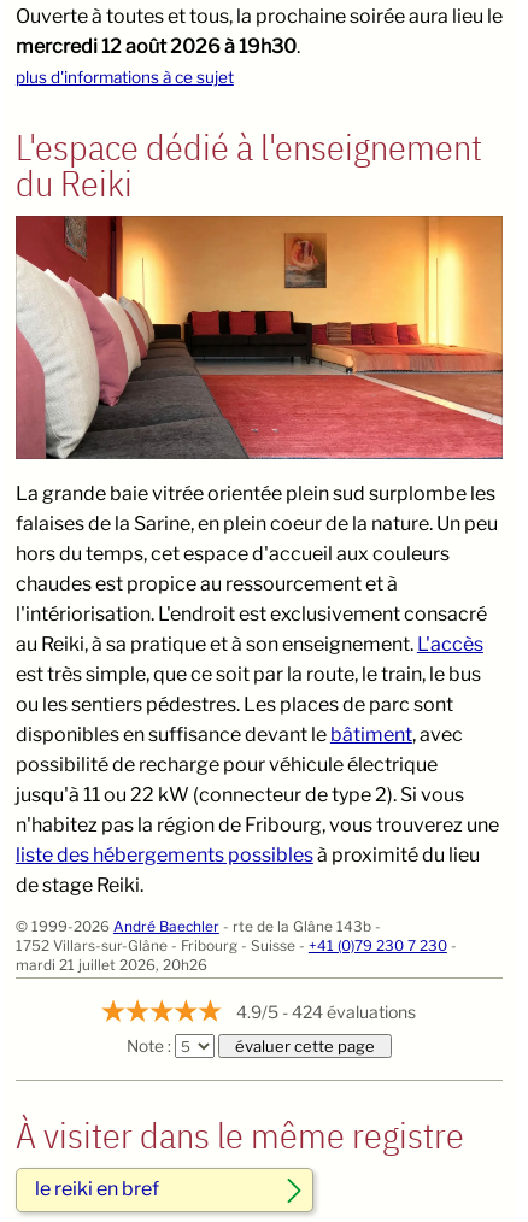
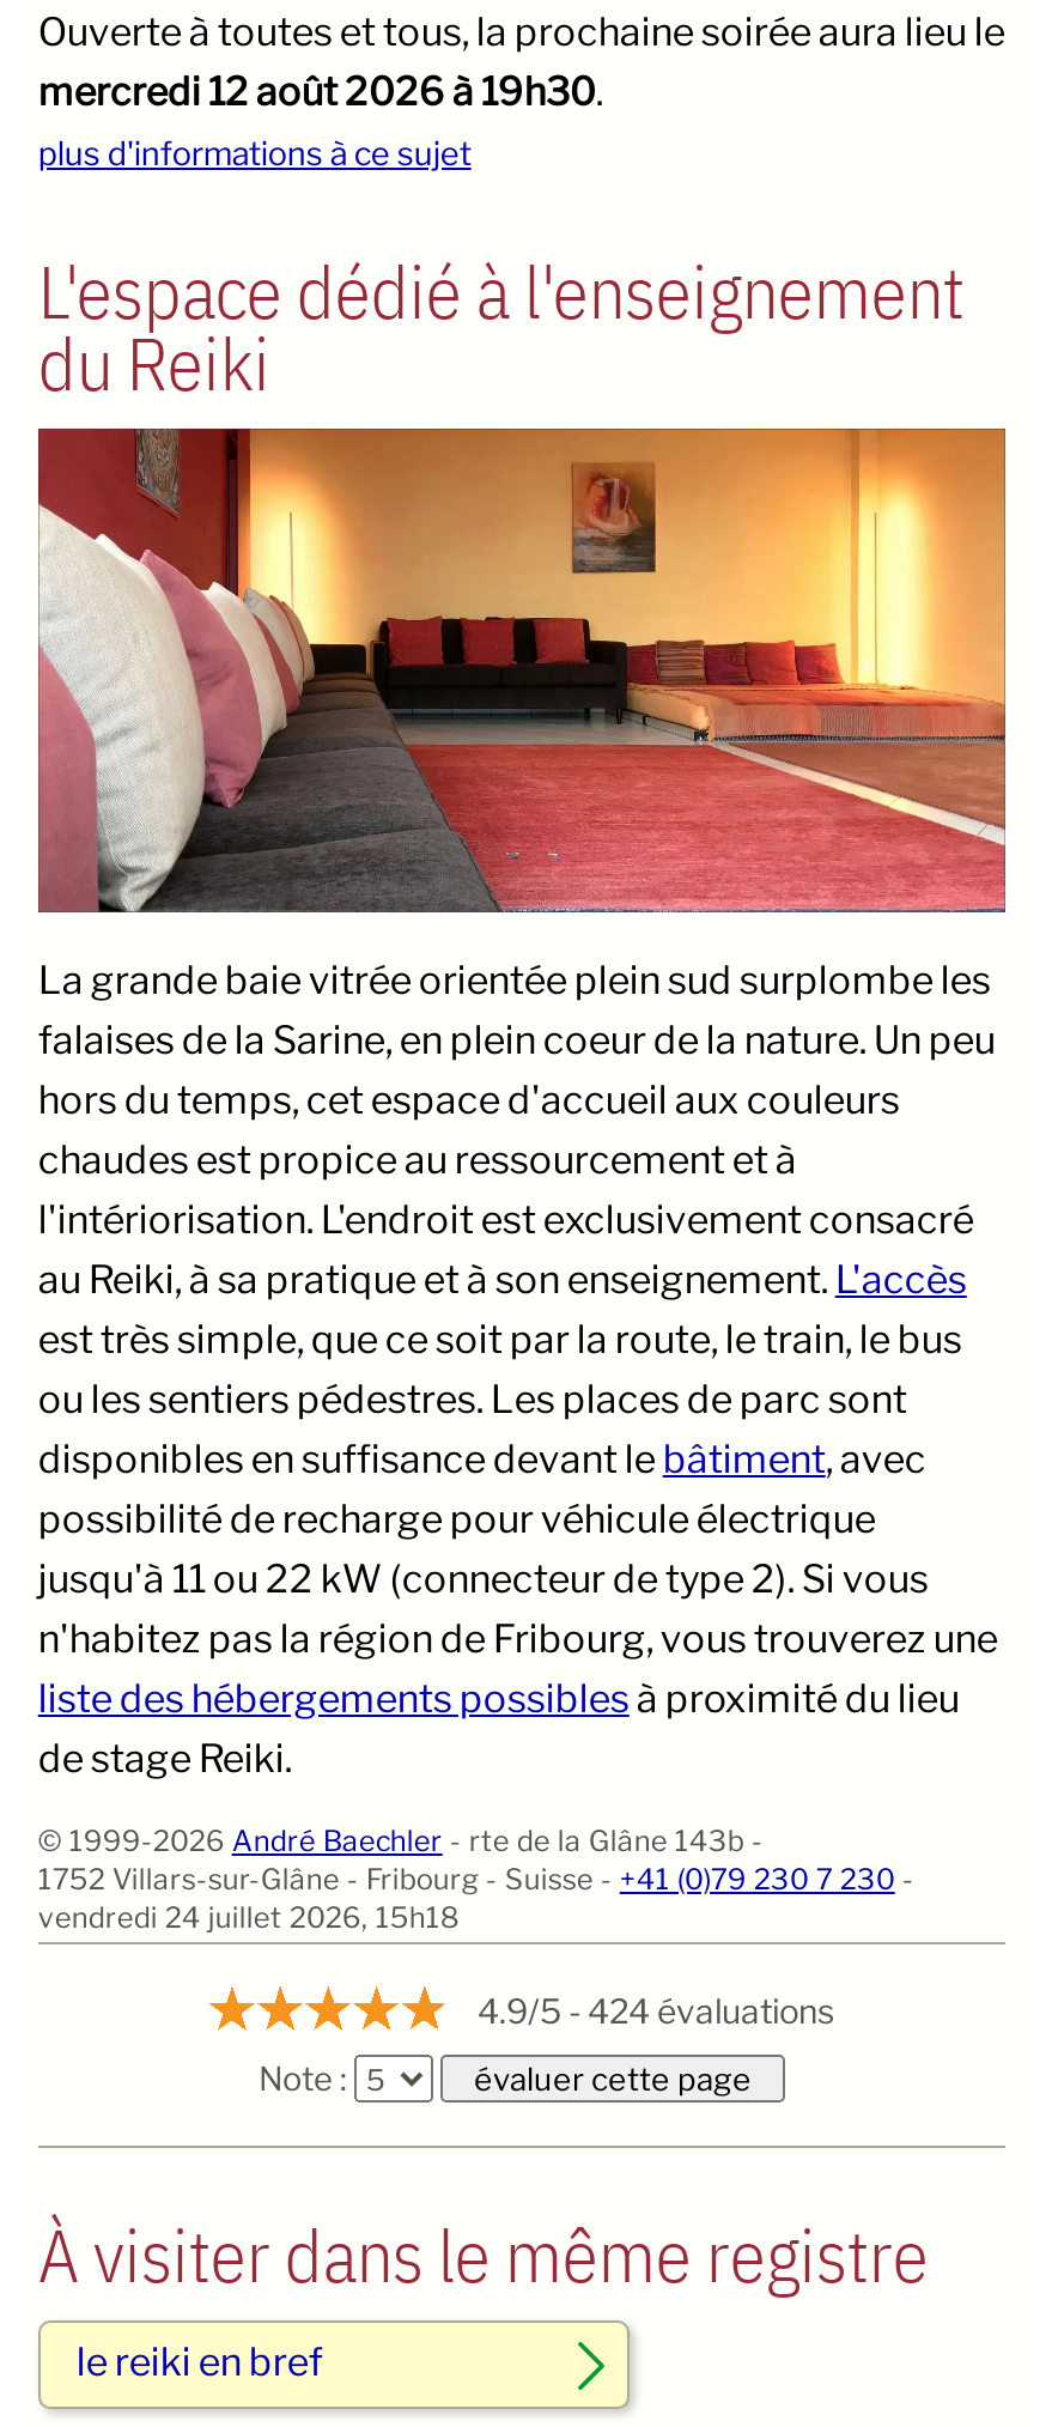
[16,957,207,974] mardi 21 juillet 2026, 20h26 -> [38,1902,459,1936] vendredi 24 juillet 2026, 15h18

